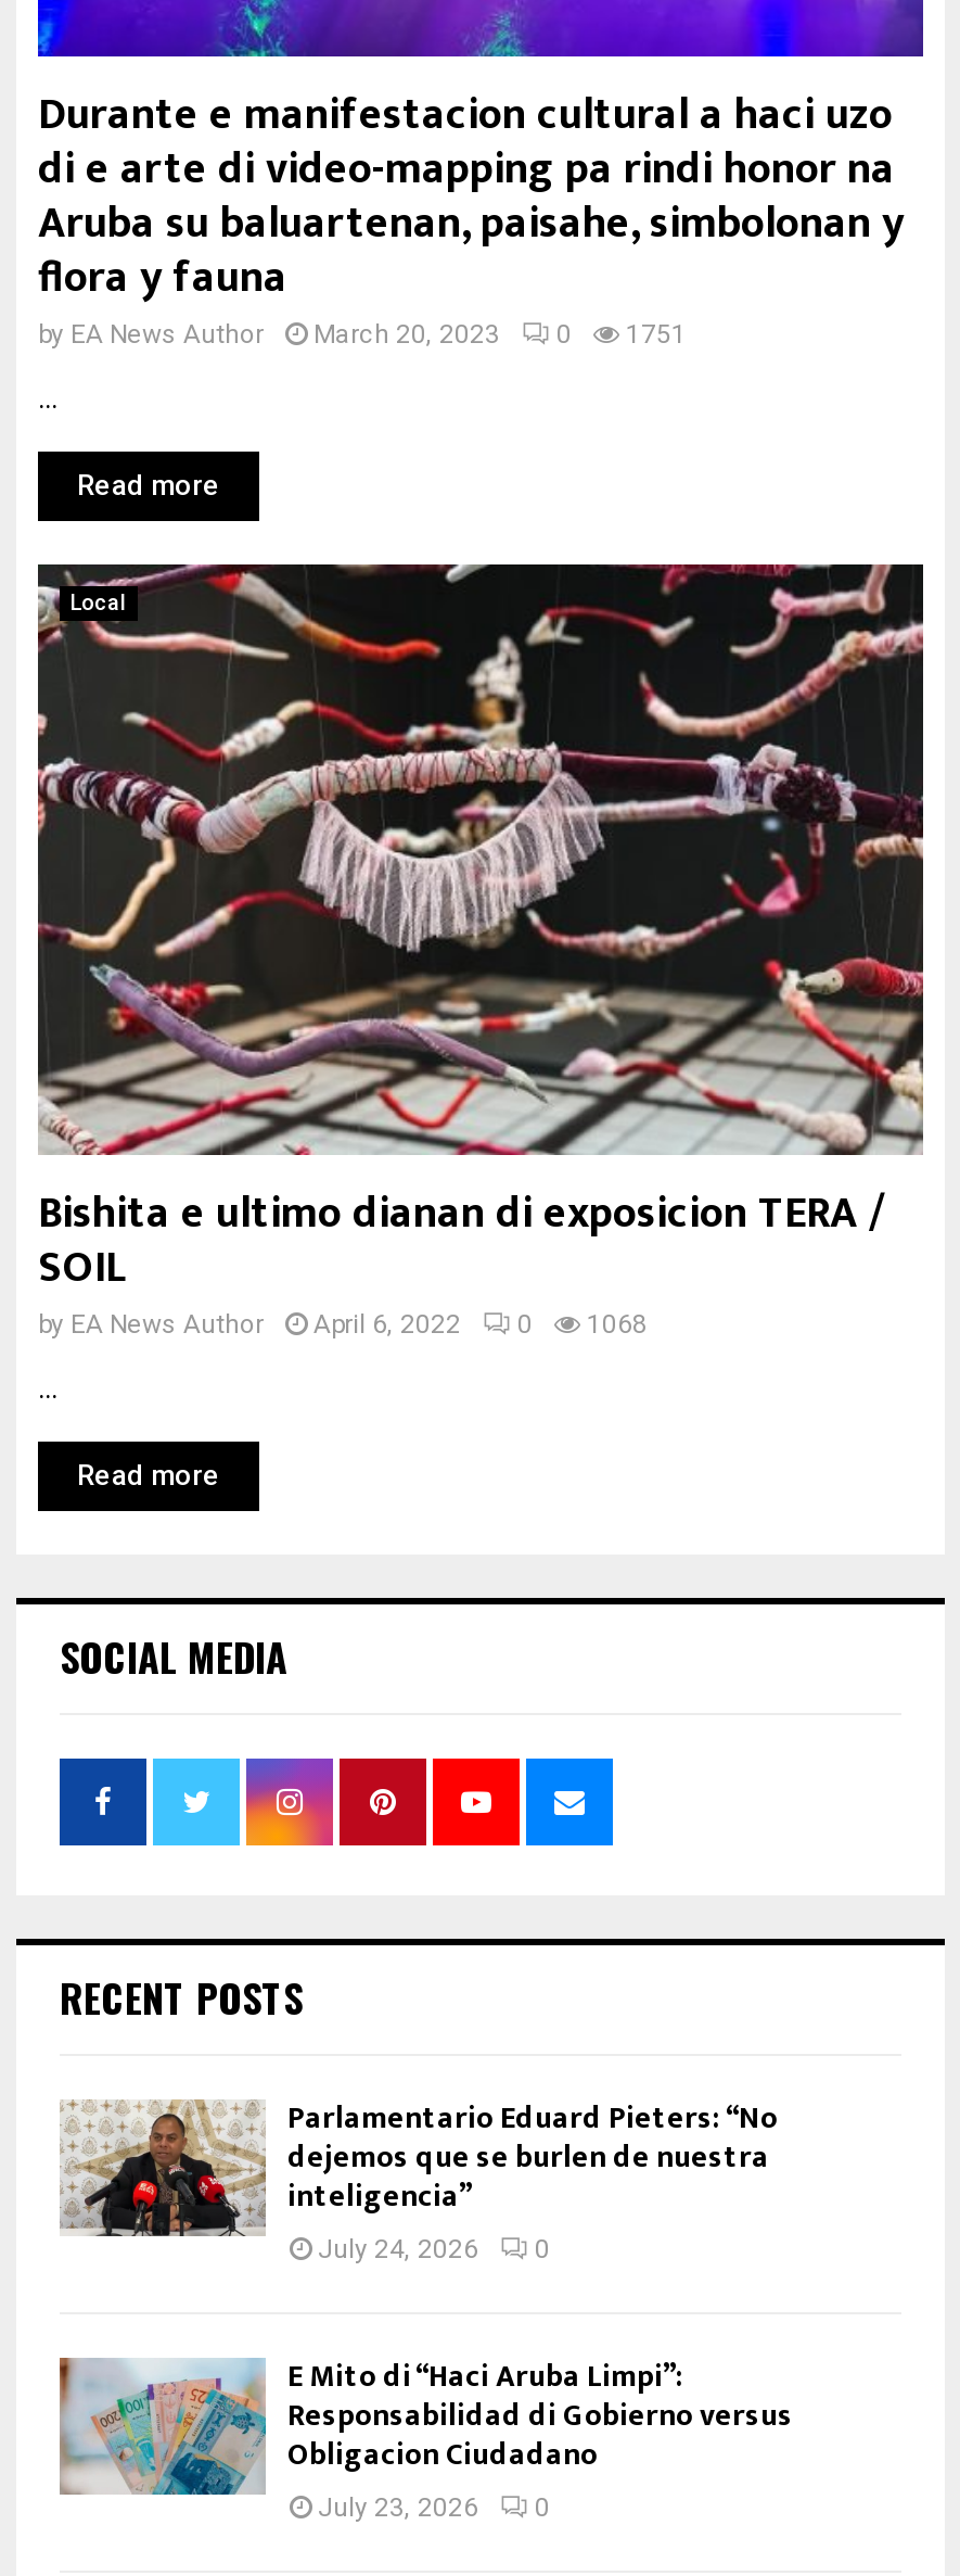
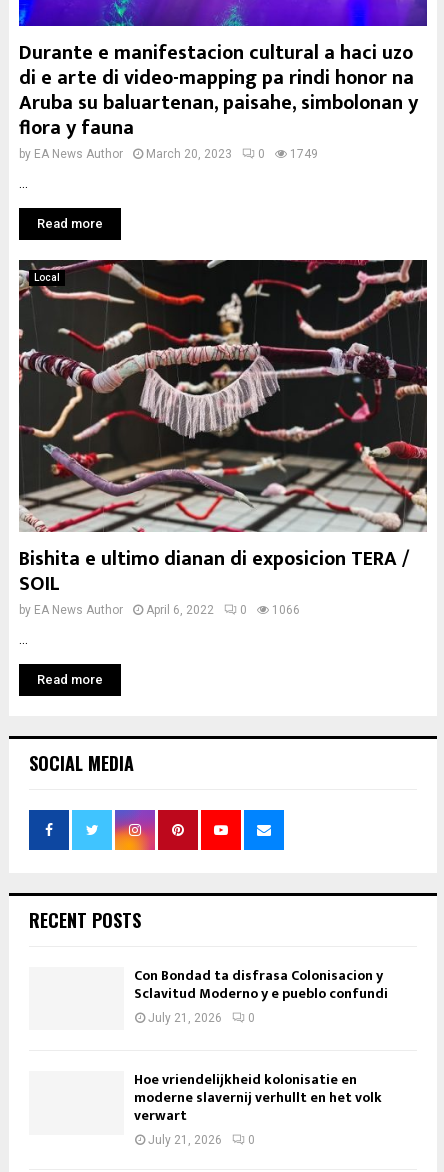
[38,319,687,350] by EA News Author March 20, 2023 0 1751 -> [19,147,318,161] by EA News Author March 20, 2023 0 1749
[38,1309,648,1340] by EA News Author April 6, 2022 0 1068 -> [19,603,300,617] by EA News Author April 6, 2022 0 1066
[60,2097,257,2238] [image] -> none
[287,2093,778,2264] Parlamentario Eduard Pieters: “No | dejemos que se burlen de nuestra | inteligencia” | July 24, 2026 -> [134,964,388,1025] Con Bondad ta disfrasa Colonisacion y | Sclavitud Moderno y e pueblo confundi | July 21, 2026
[57,2356,257,2497] [image] -> none
[287,2351,793,2523] E Mito di “Haci Aruba Limpi”: | Responsabilidad di Gobierno versus | Obligacion Ciudadano | July 23, 2026 -> [134,1068,382,1147] Hoe vriendelijkheid kolonisatie en | moderne slavernij verhullt en het volk | verwart | July 21, 2026

